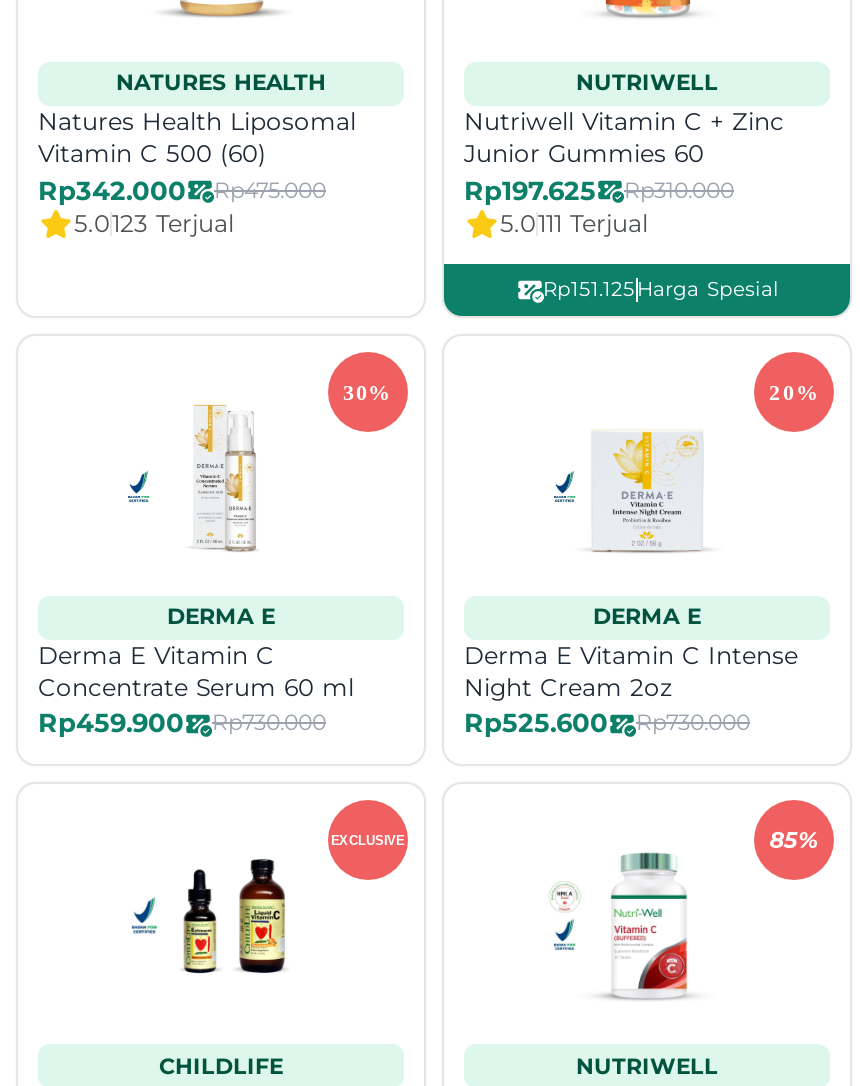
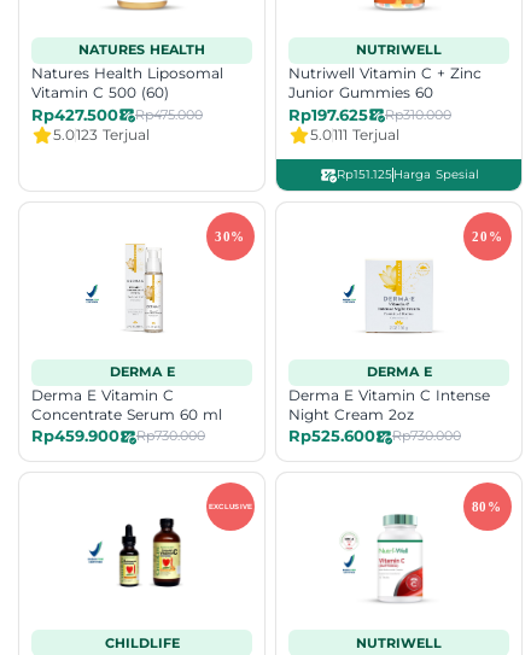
[38,173,326,205] Rp342.000 Rp475.000 -> [31,104,203,124] Rp427.500 Rp475.000

